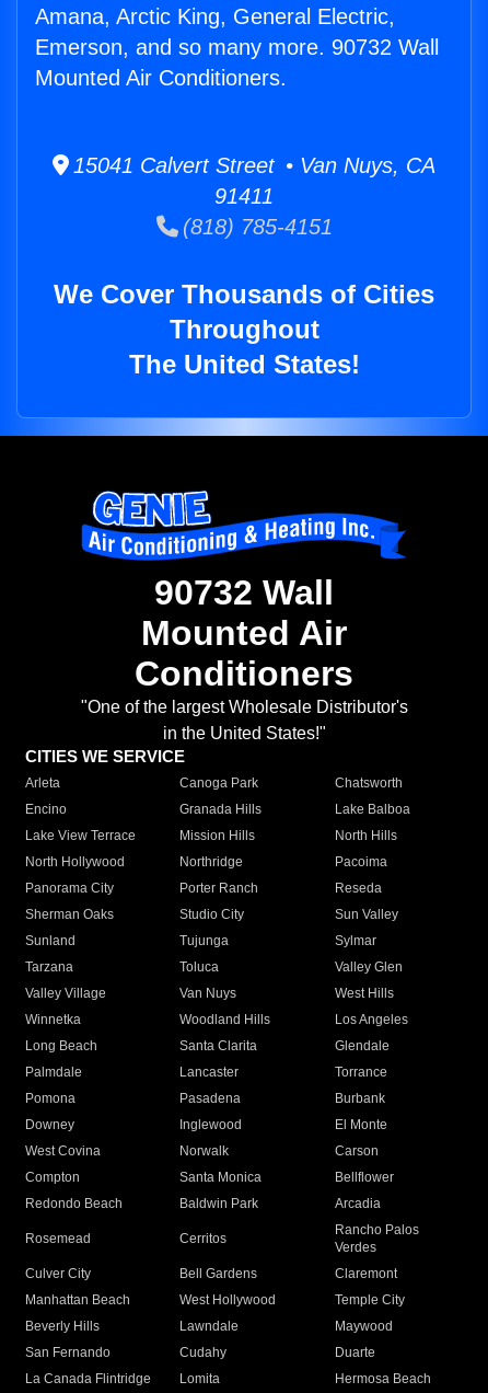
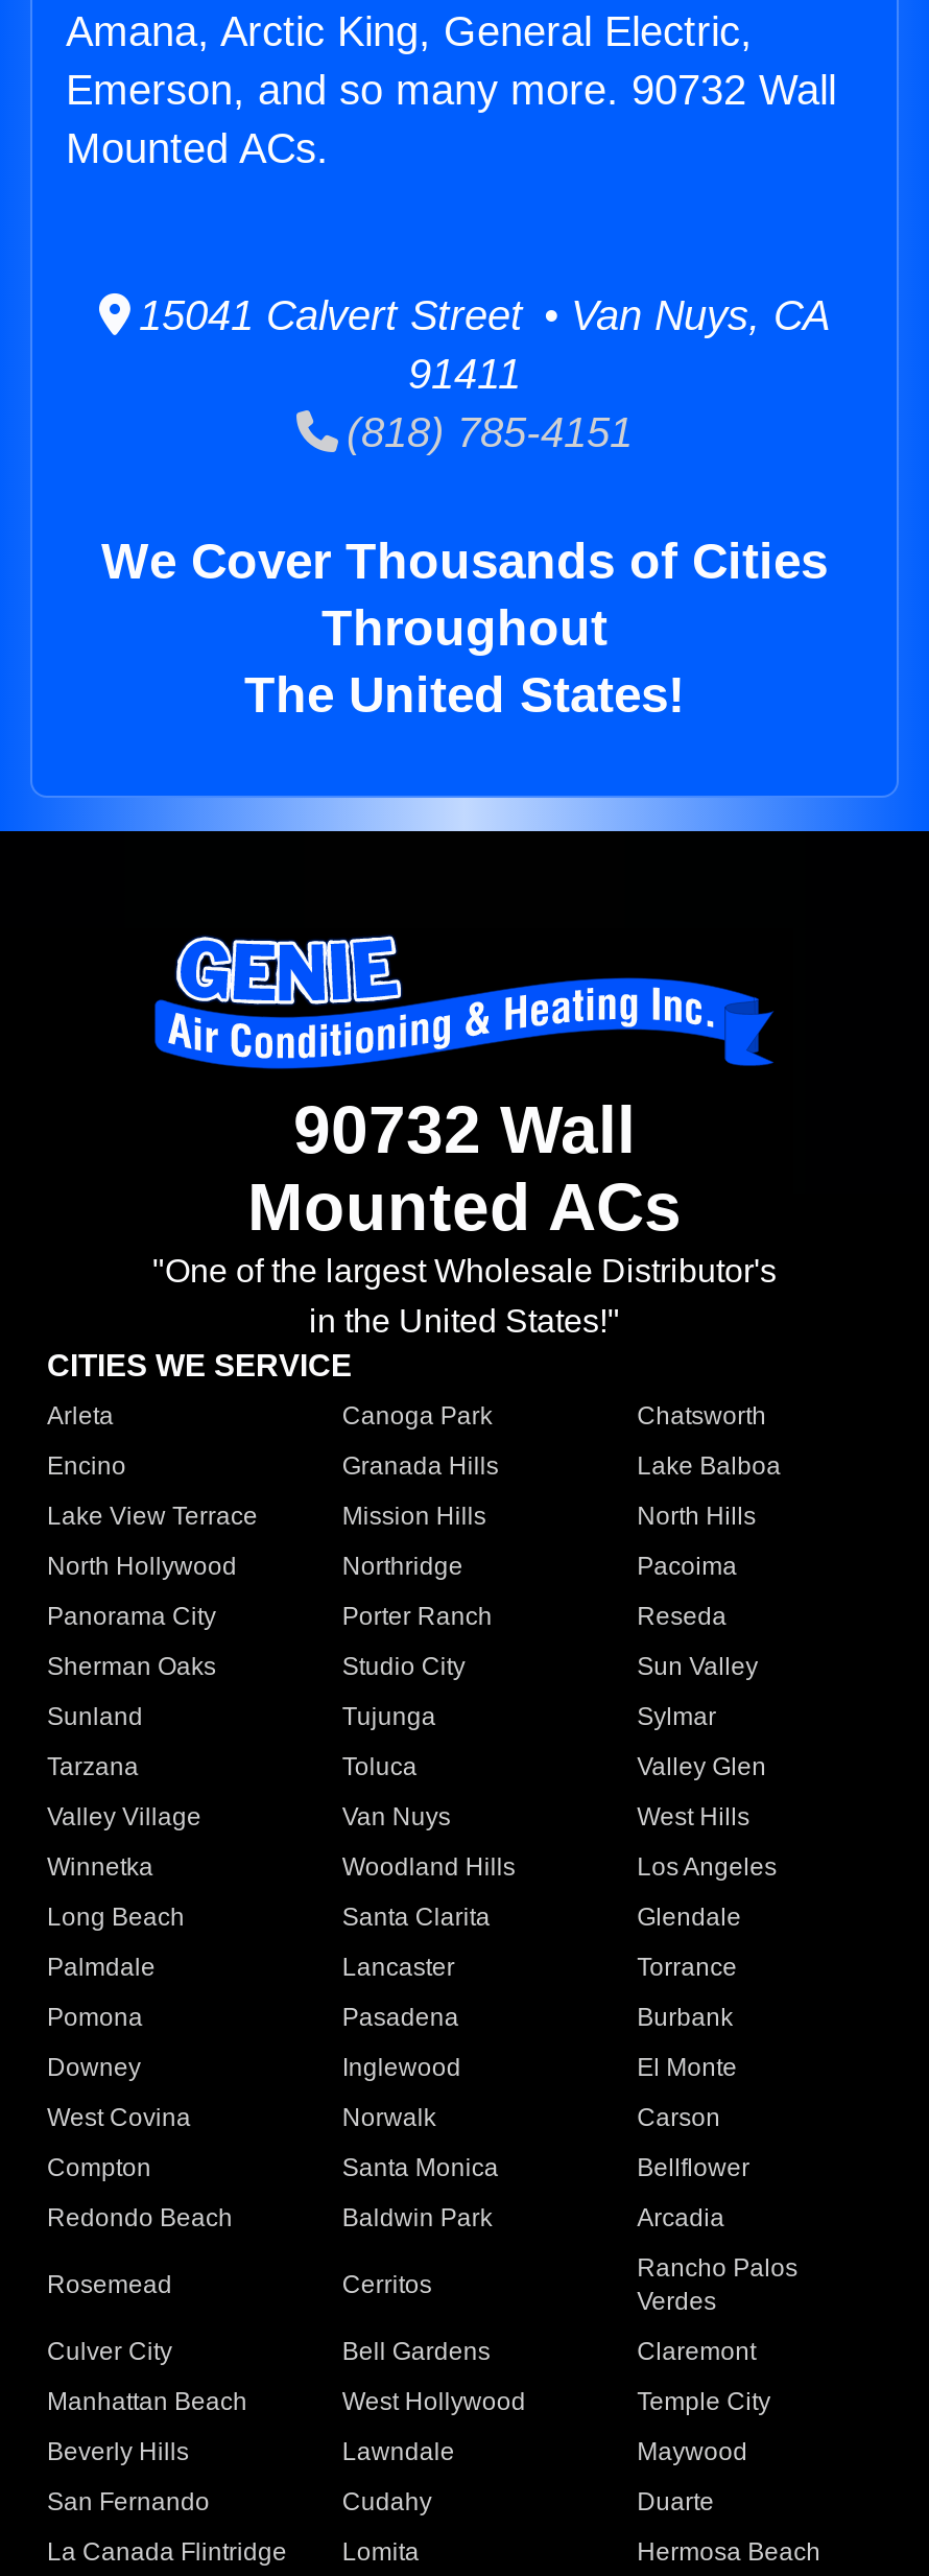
[35,66,287,90] Mounted Air Conditioners. -> [66,126,329,171] Mounted ACs.
[135,614,353,694] Mounted Air | Conditioners -> [247,1170,682,1245] Mounted ACs

